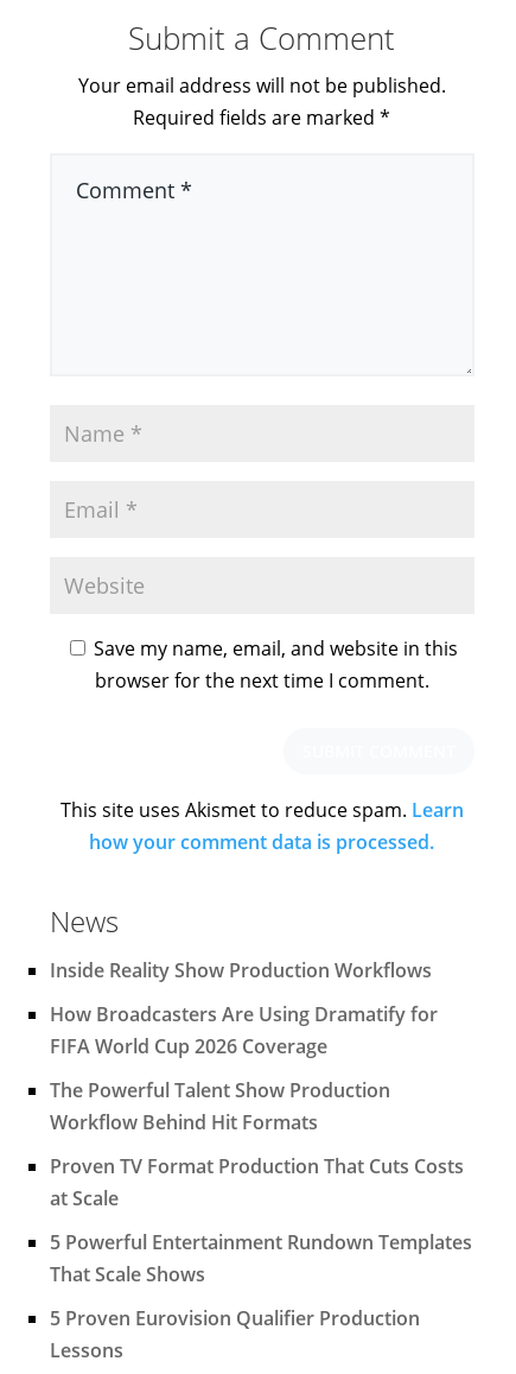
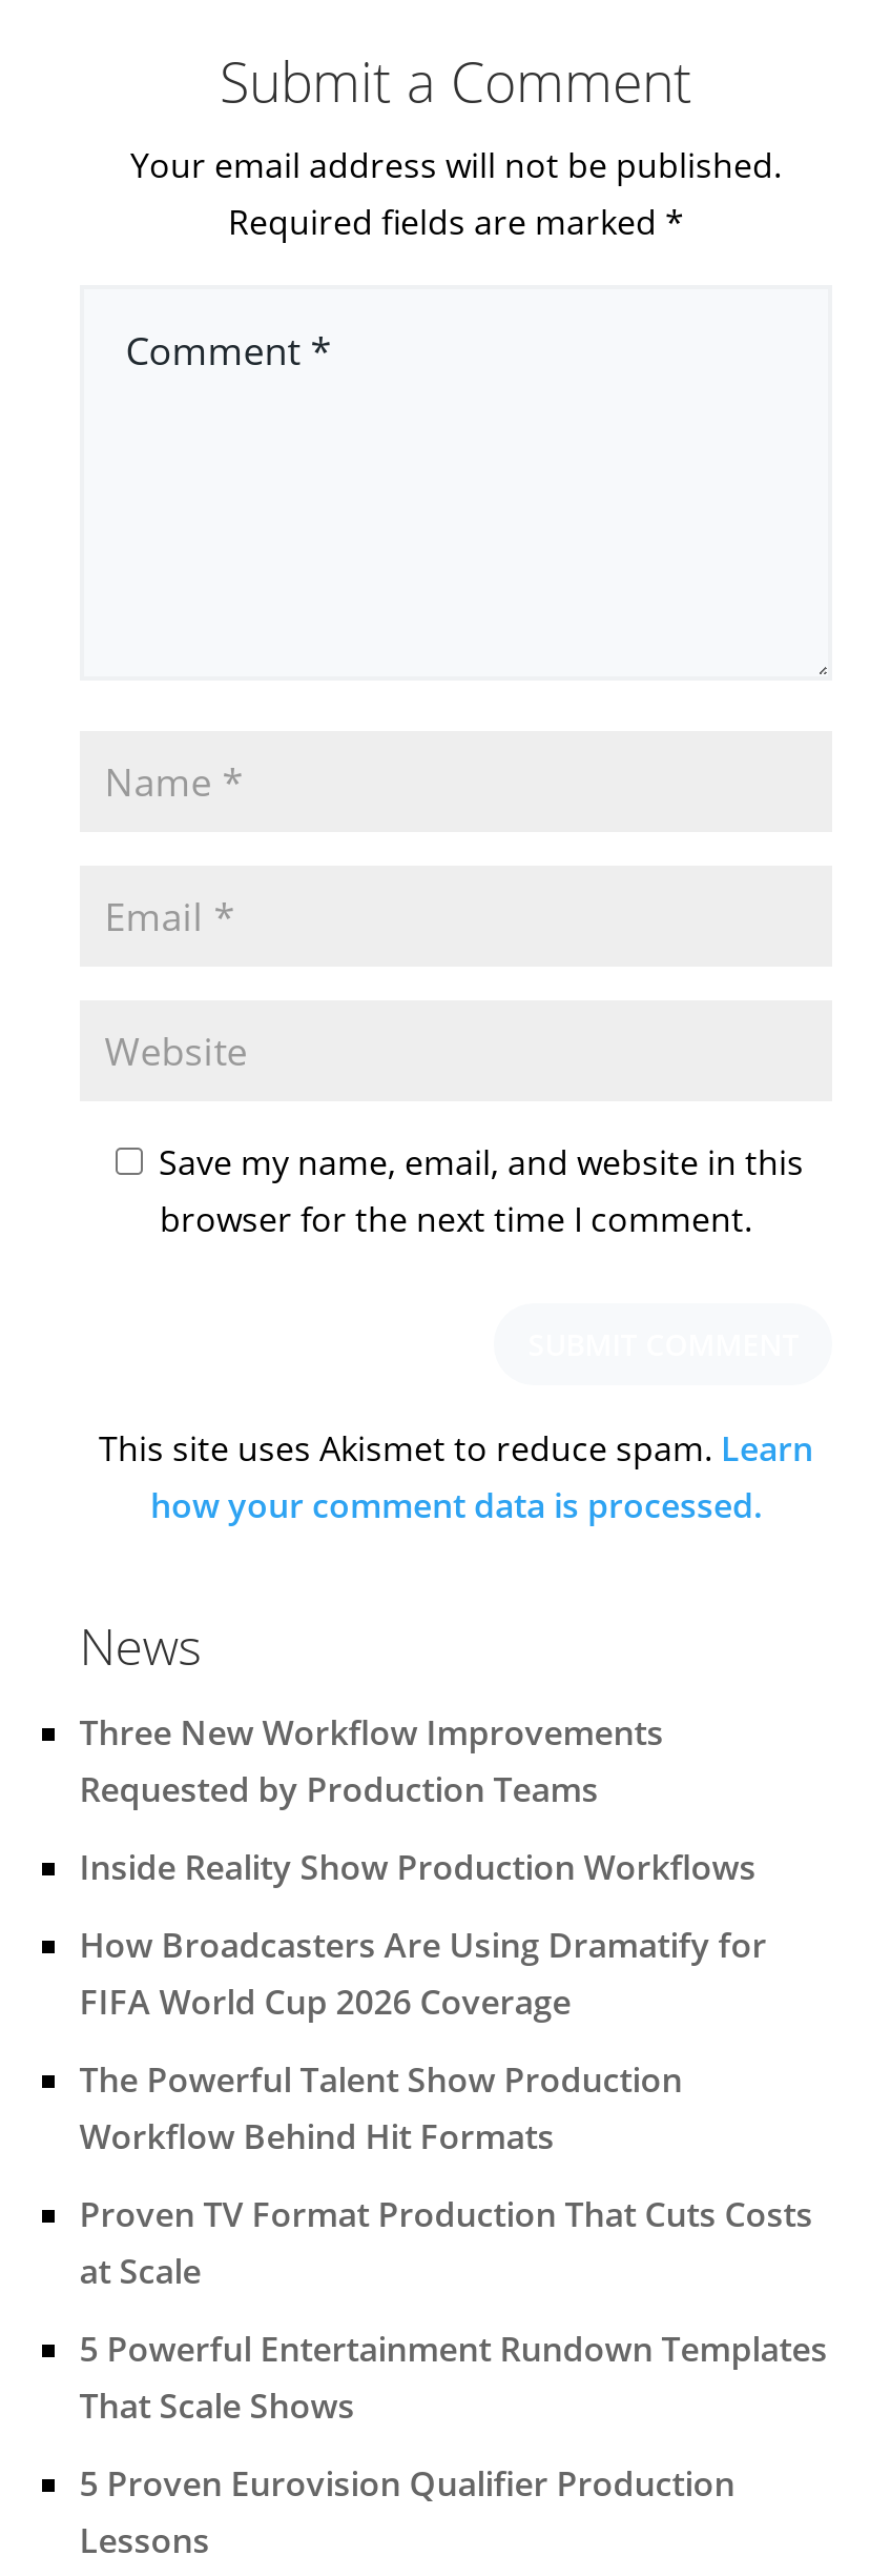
none -> [79,1709,664,1812] Three New Workflow Improvements | Requested by Production Teams

